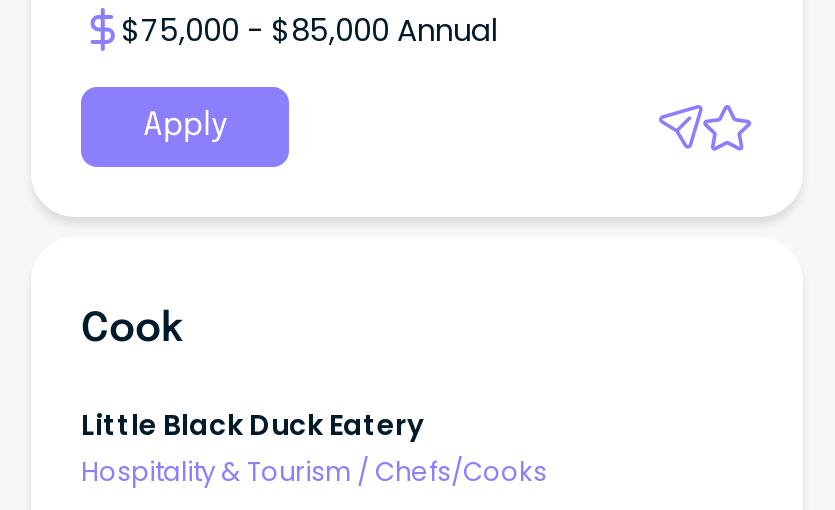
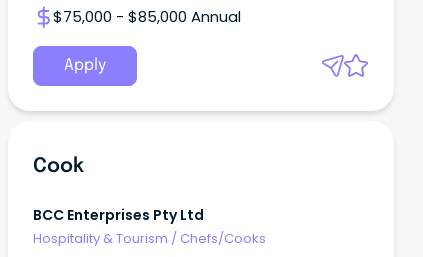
[81,405,423,445] Little Black Duck Eatery -> [33,204,204,224] BCC Enterprises Pty Ltd

